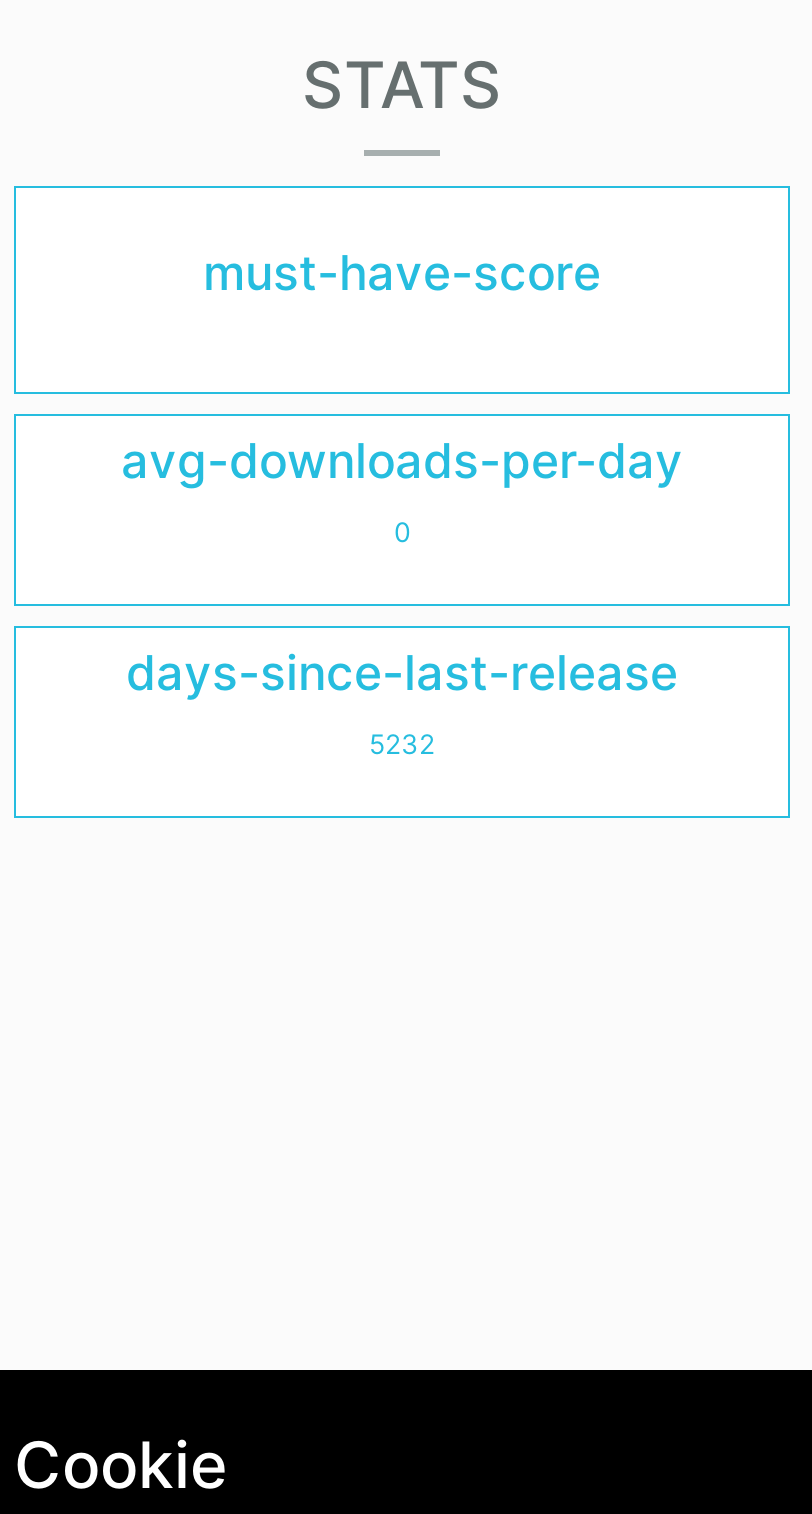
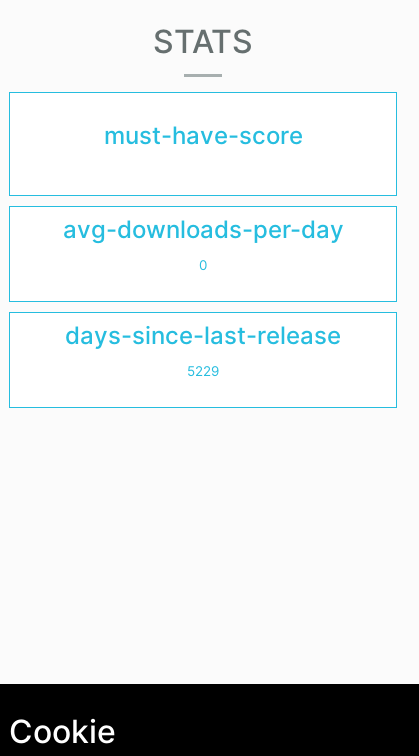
[369,728,435,760] 5232 -> [187,363,219,379] 5229

